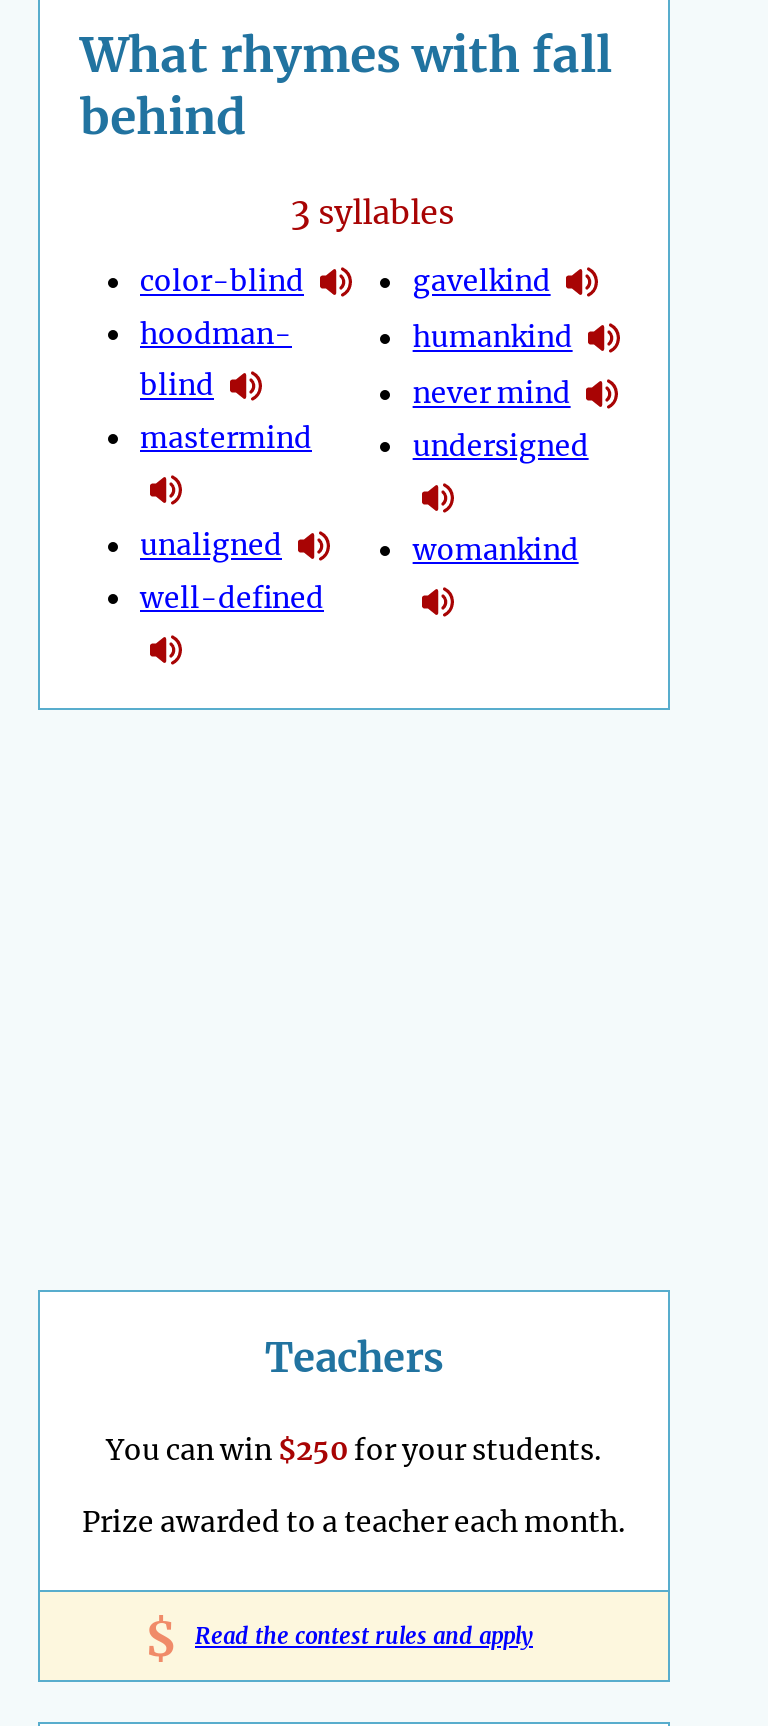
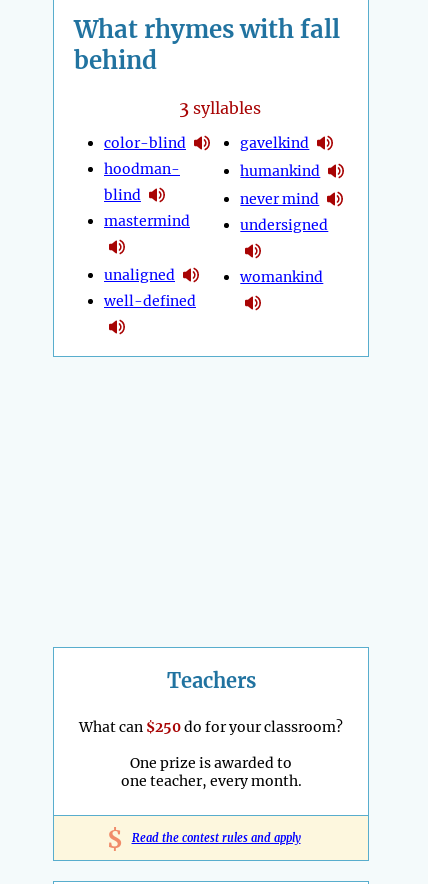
[106,1433,602,1469] You can win $250 for your students. -> [79,718,343,736] What can $250 do for your classroom?
[82,1505,626,1541] Prize awarded to a teacher each month. -> [120,754,301,790] One prize is awarded to | one teacher, every month.

